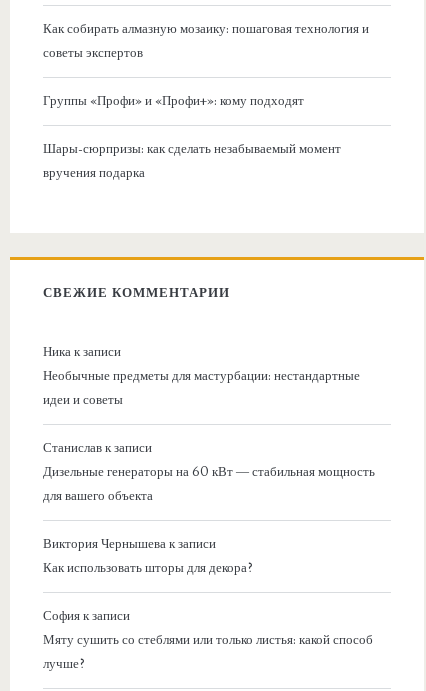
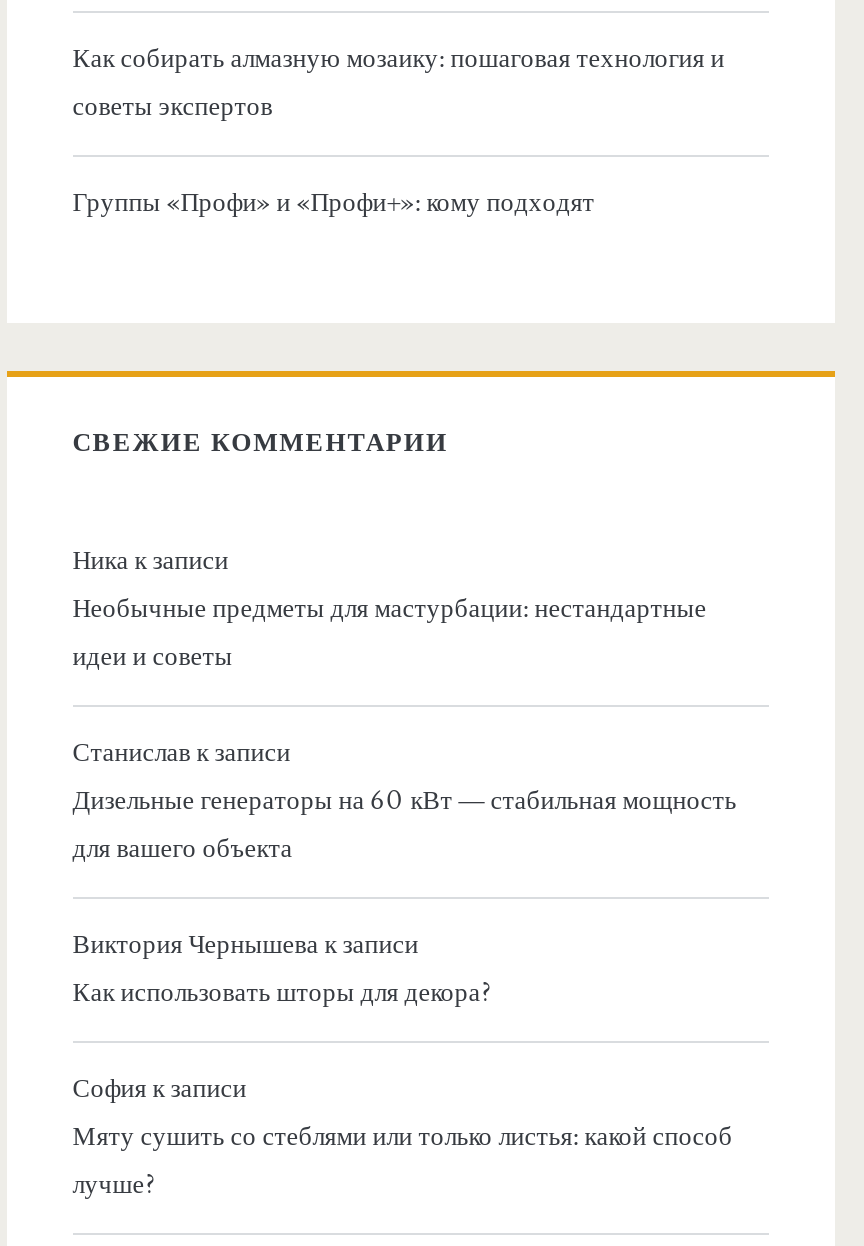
[43,141,341,181] Шары-сюрпризы: как сделать незабываемый момент | вручения подарка -> none

